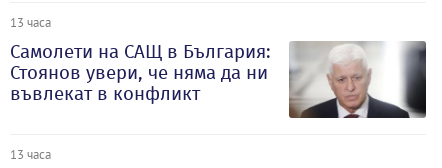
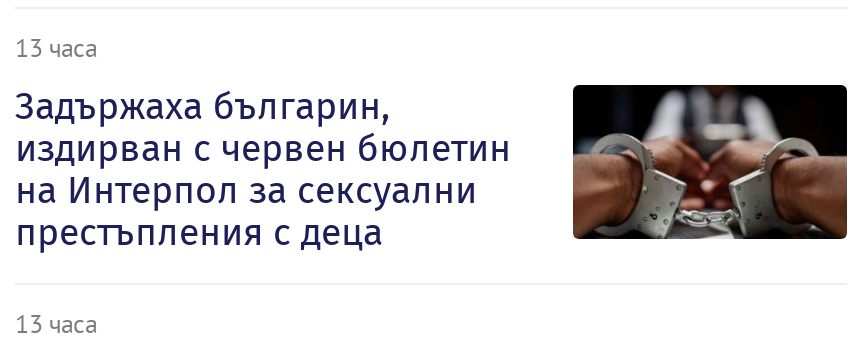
[10,40,427,119] [image] | Самолети на САЩ в България: | Стоянов увери, че няма да ни | въвлекат в конфликт -> [15,82,847,254] [image] | Задържаха българин, | издирван с червен бюлетин | на Интерпол за сексуални | престъпления с деца

